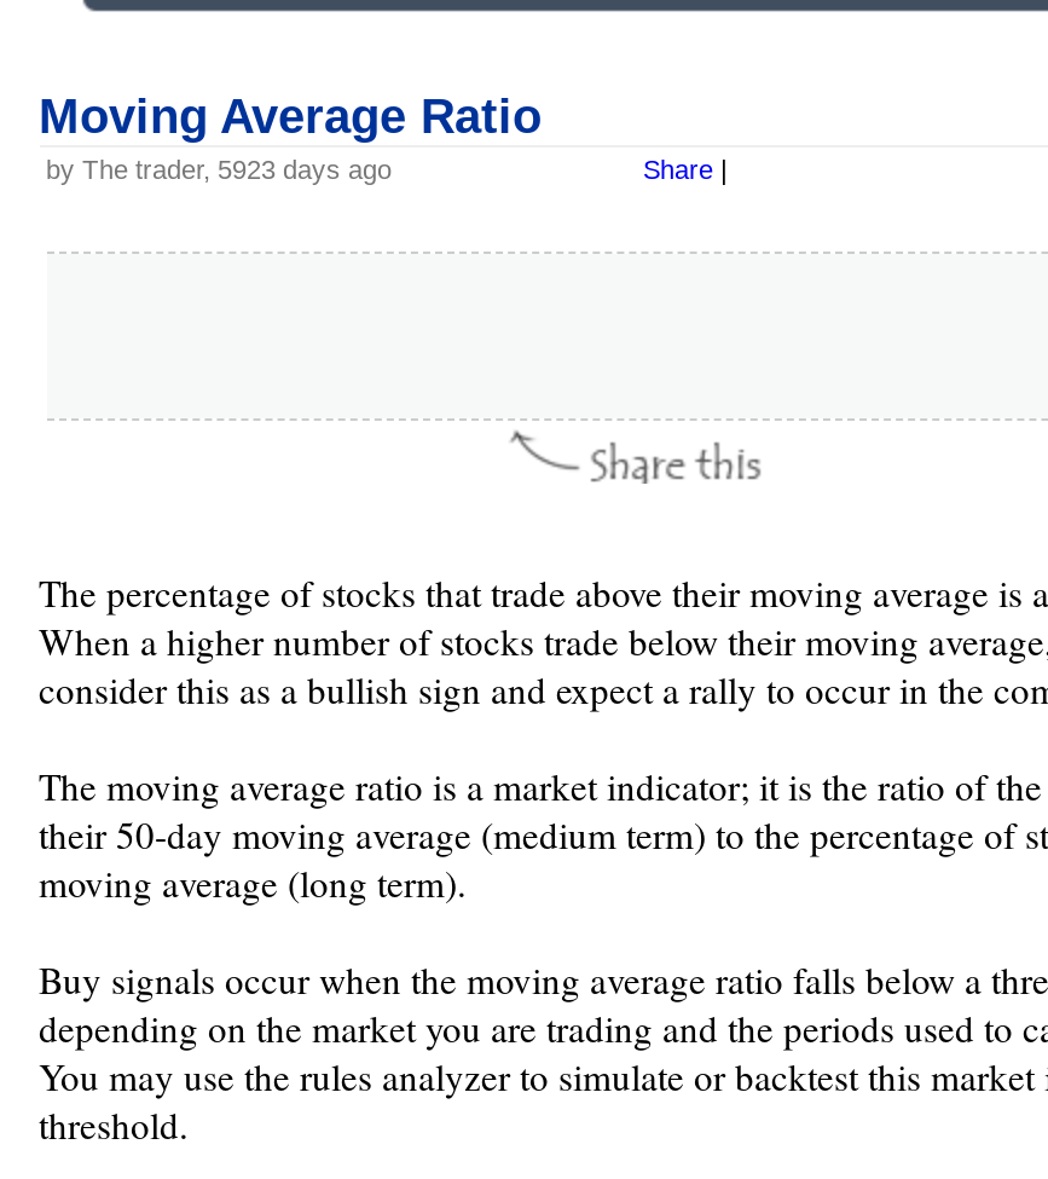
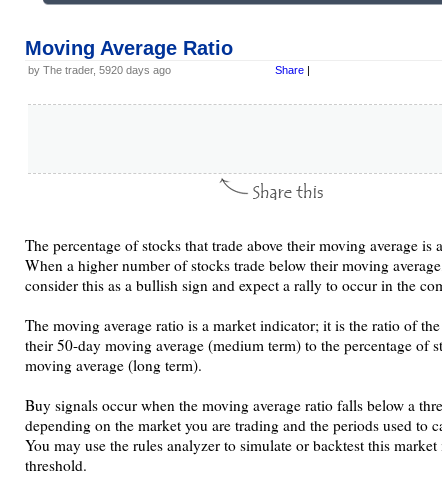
[46,155,392,184] by The trader, 5923 days ago -> [27,64,170,76] by The trader, 5920 days ago

